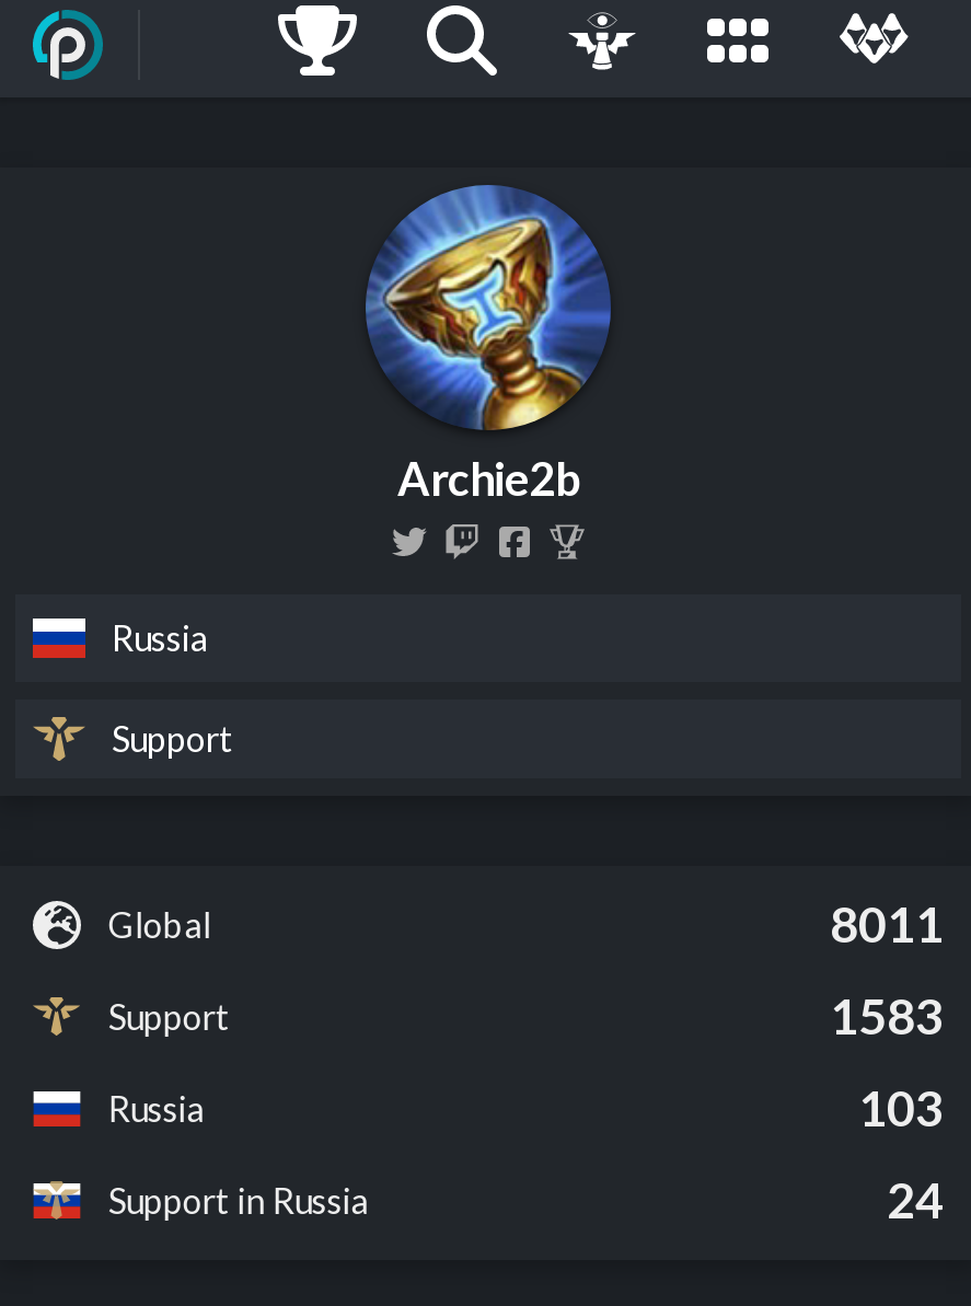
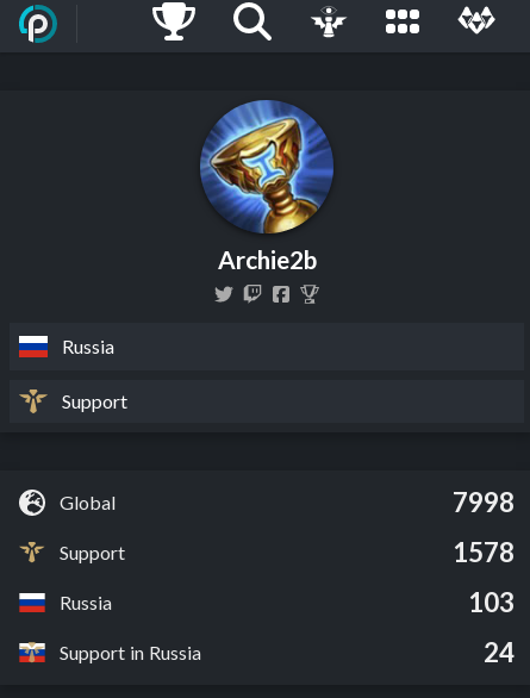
[830,894,944,953] 8011 -> [453,486,515,518] 7998
[830,987,944,1046] 1583 -> [453,536,515,568] 1578

